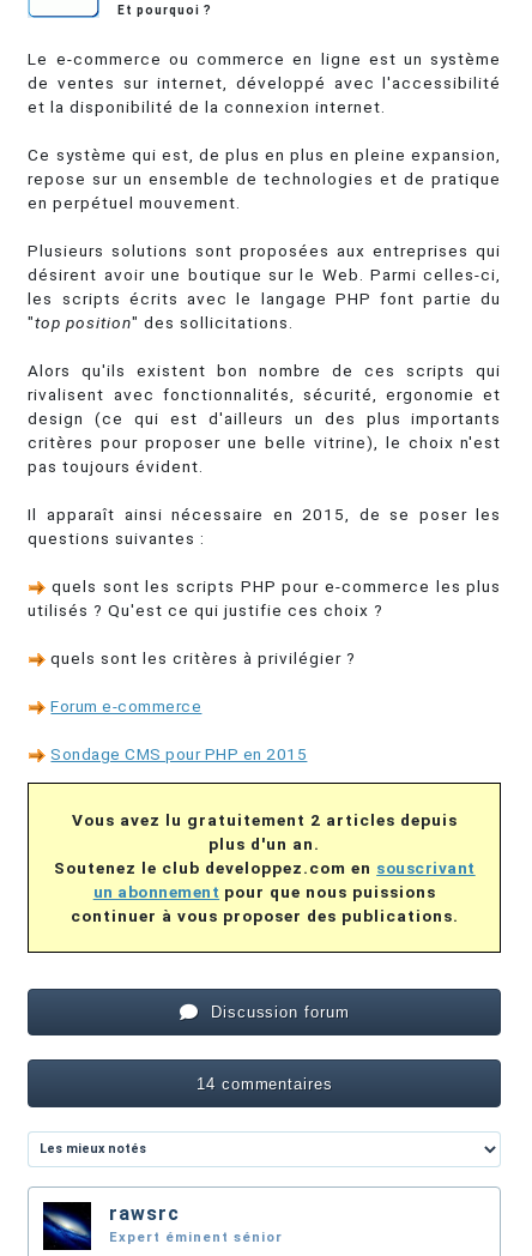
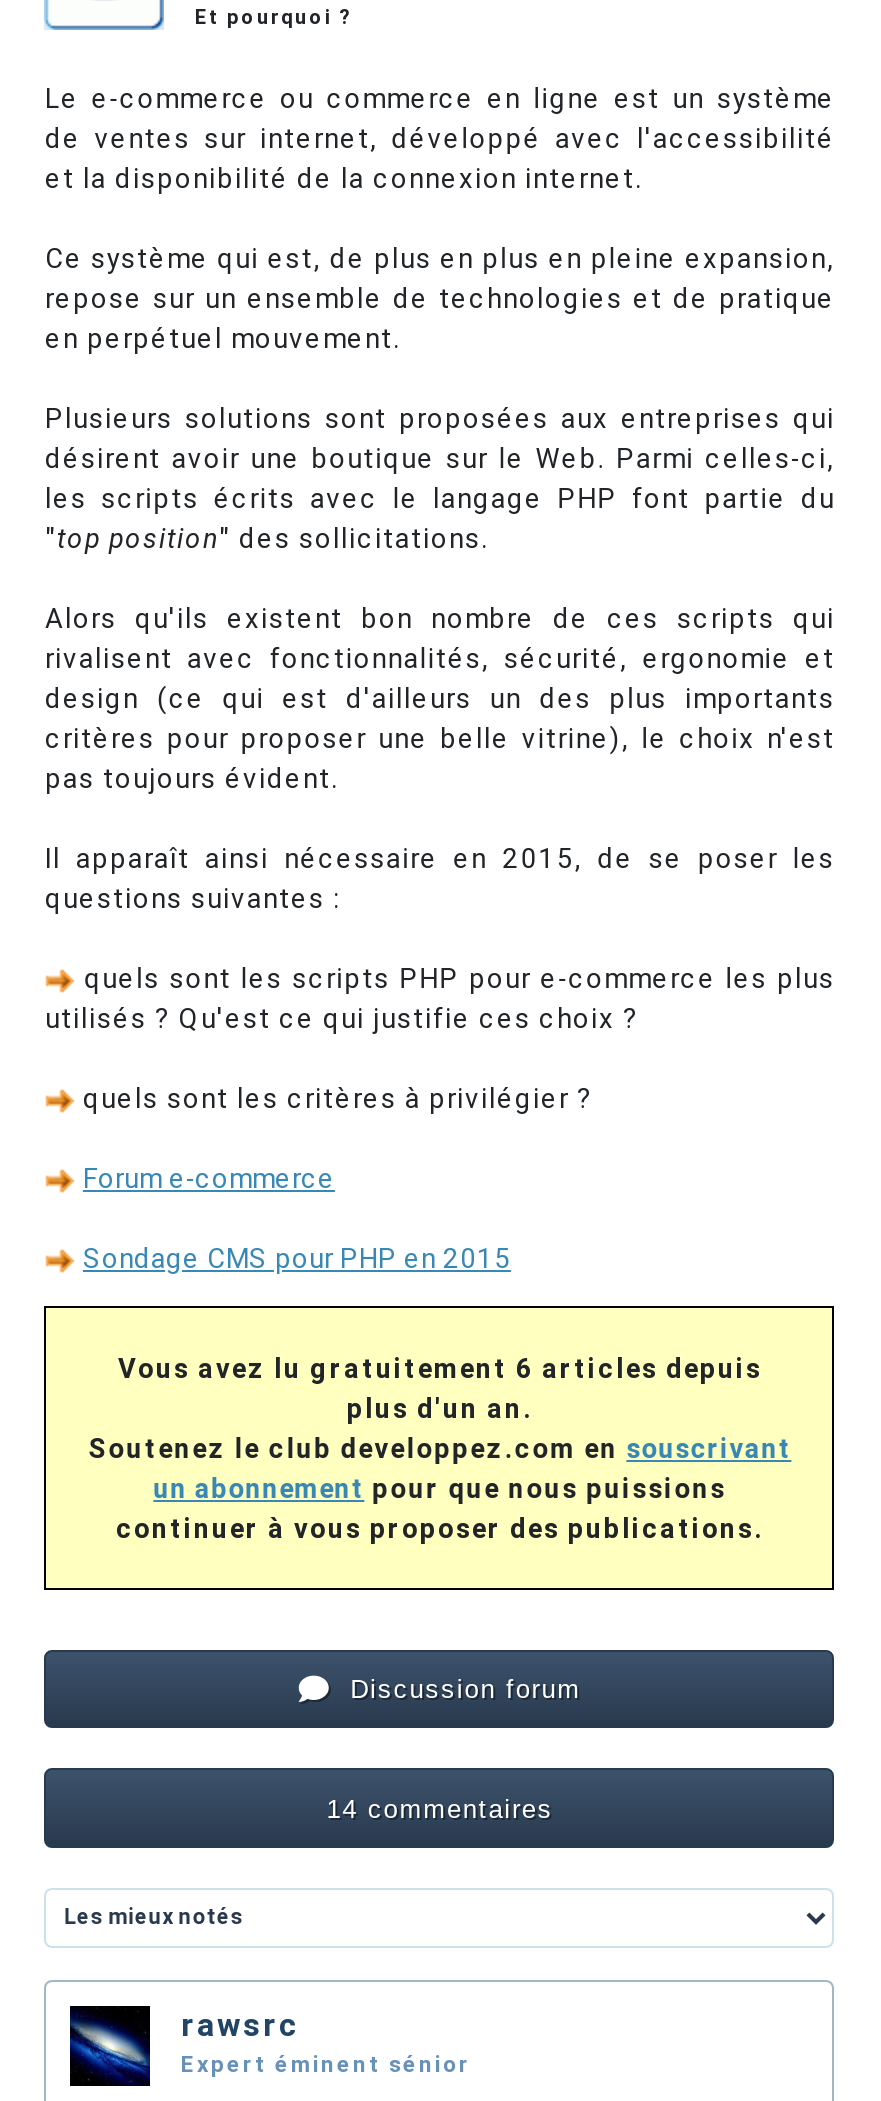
[72,810,458,829] Vous avez lu gratuitement 2 articles depuis -> [118,1352,762,1384] Vous avez lu gratuitement 6 articles depuis

